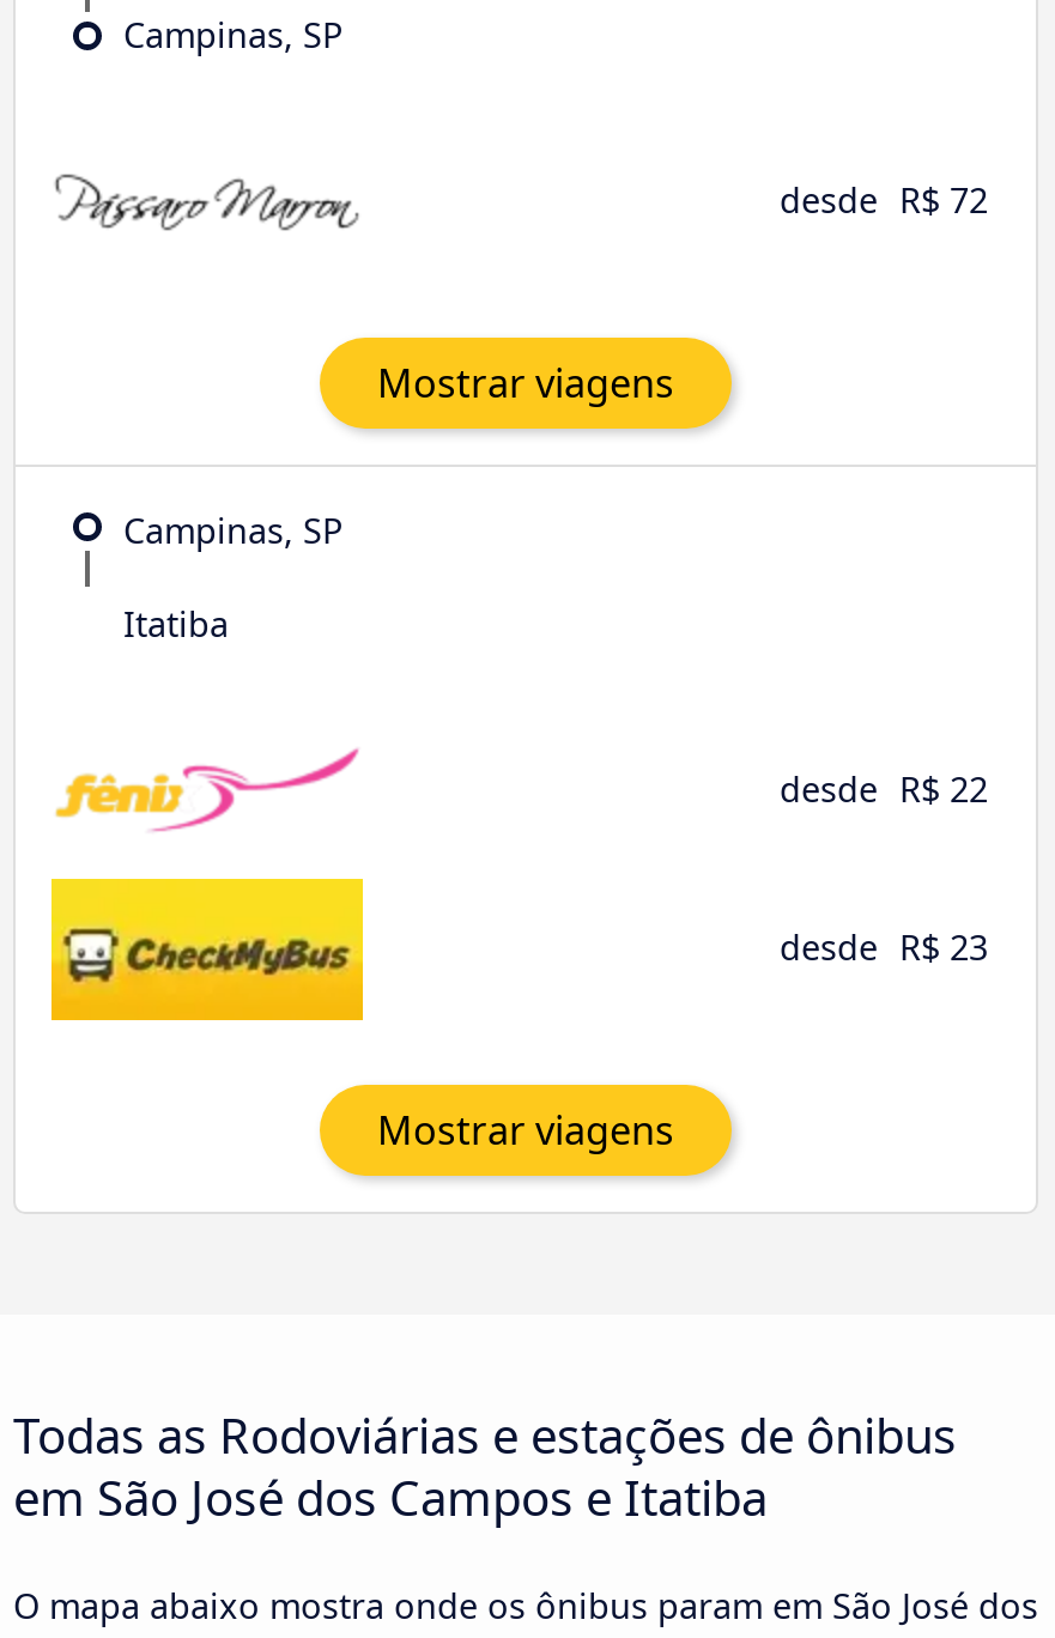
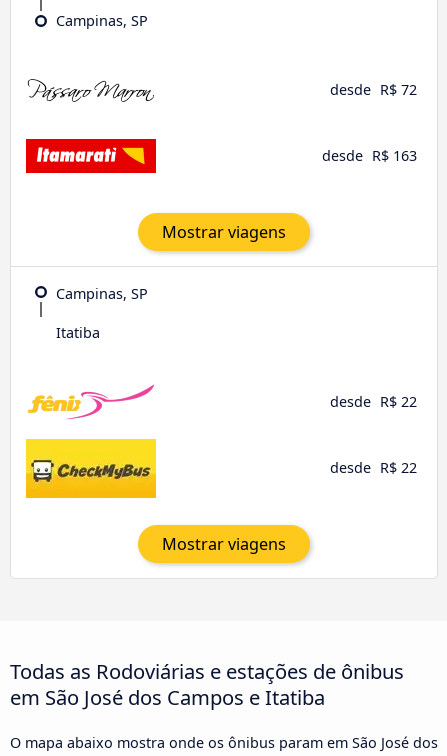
none -> [25,138,157,174] [image]
none -> [322,146,417,165] desde R$ 163
[780,925,988,970] desde R$ 23 -> [330,458,417,477] desde R$ 22

